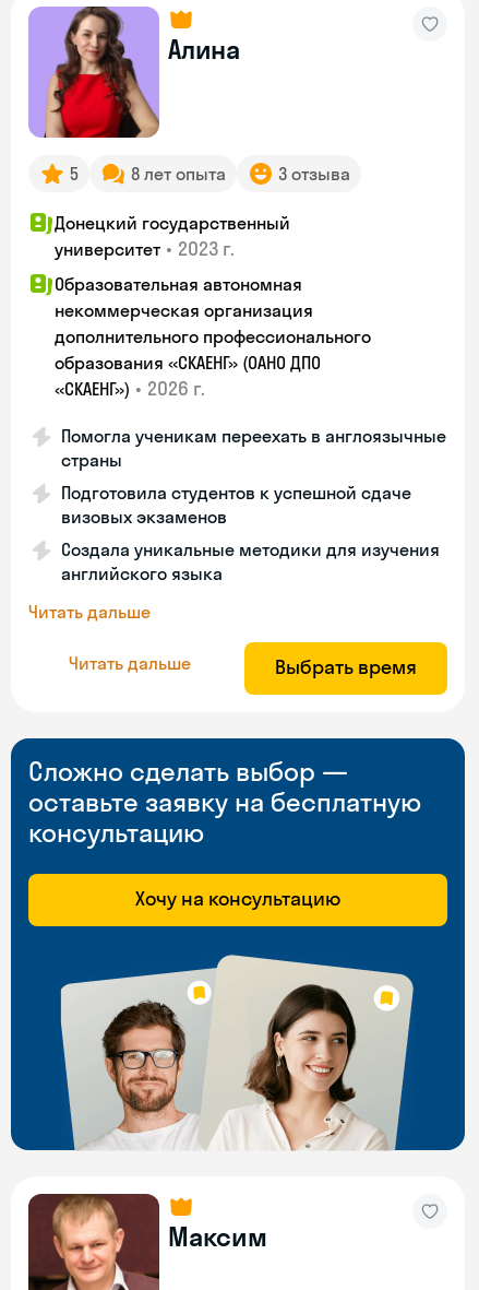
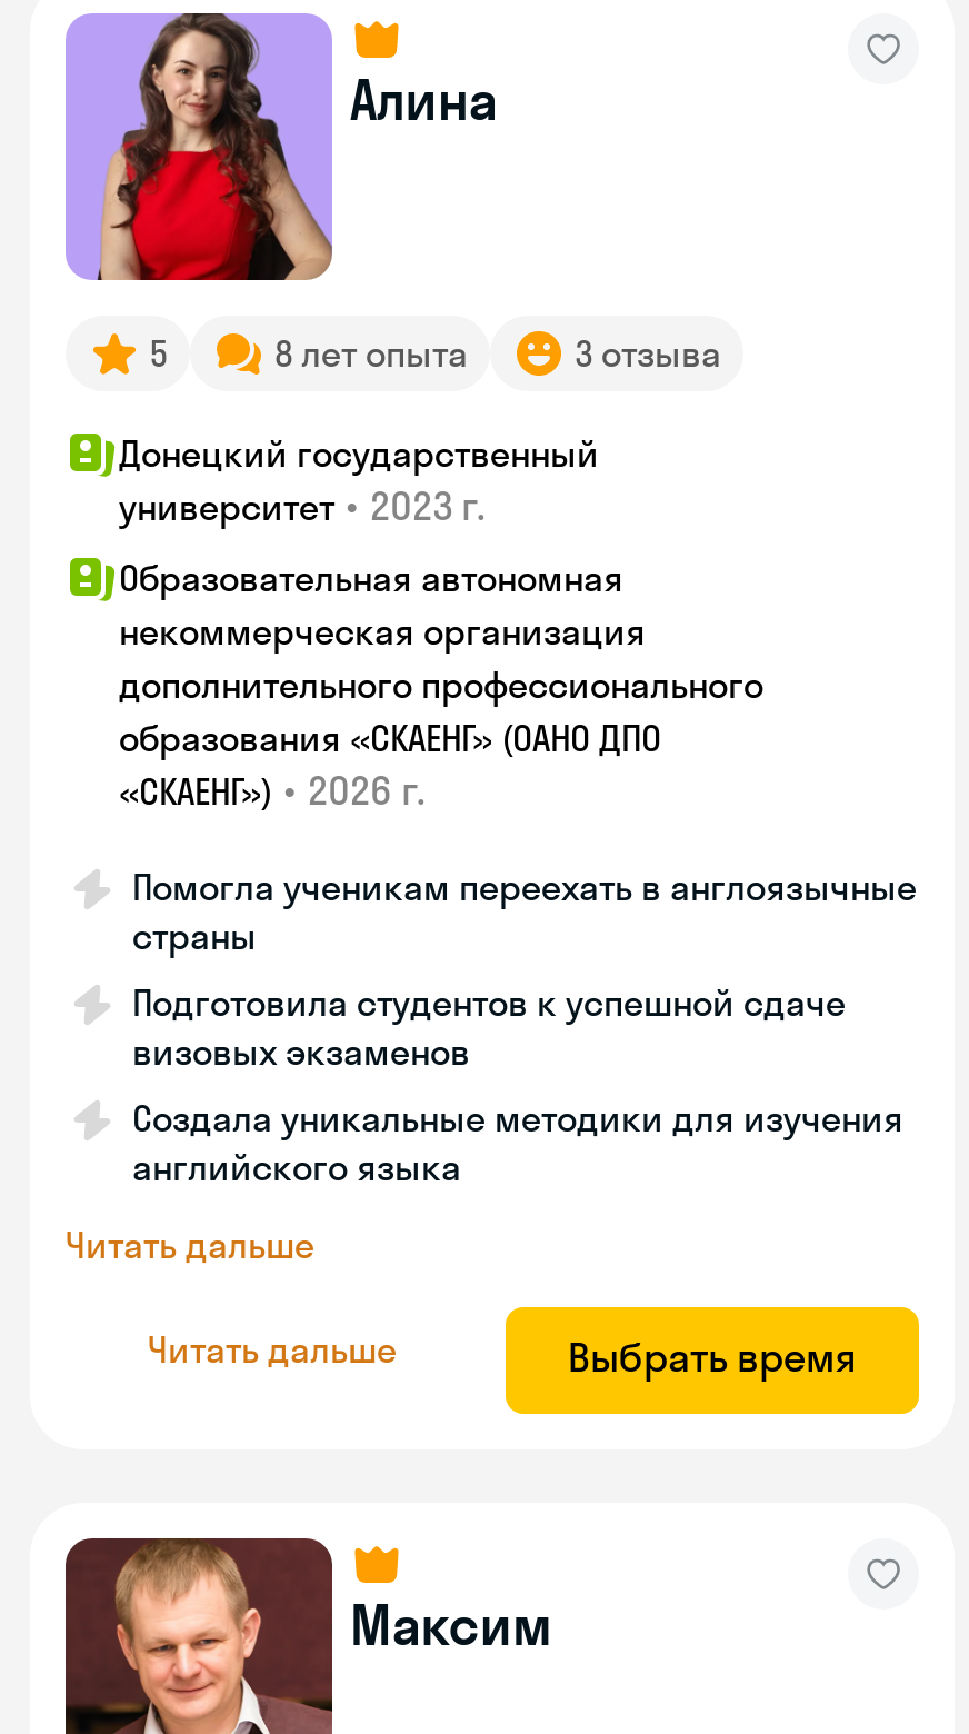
[10,737,466,1151] [image] | Сложно сделать выбор — | оставьте заявку на бесплатную | консультацию | Хочу на консультацию -> none

